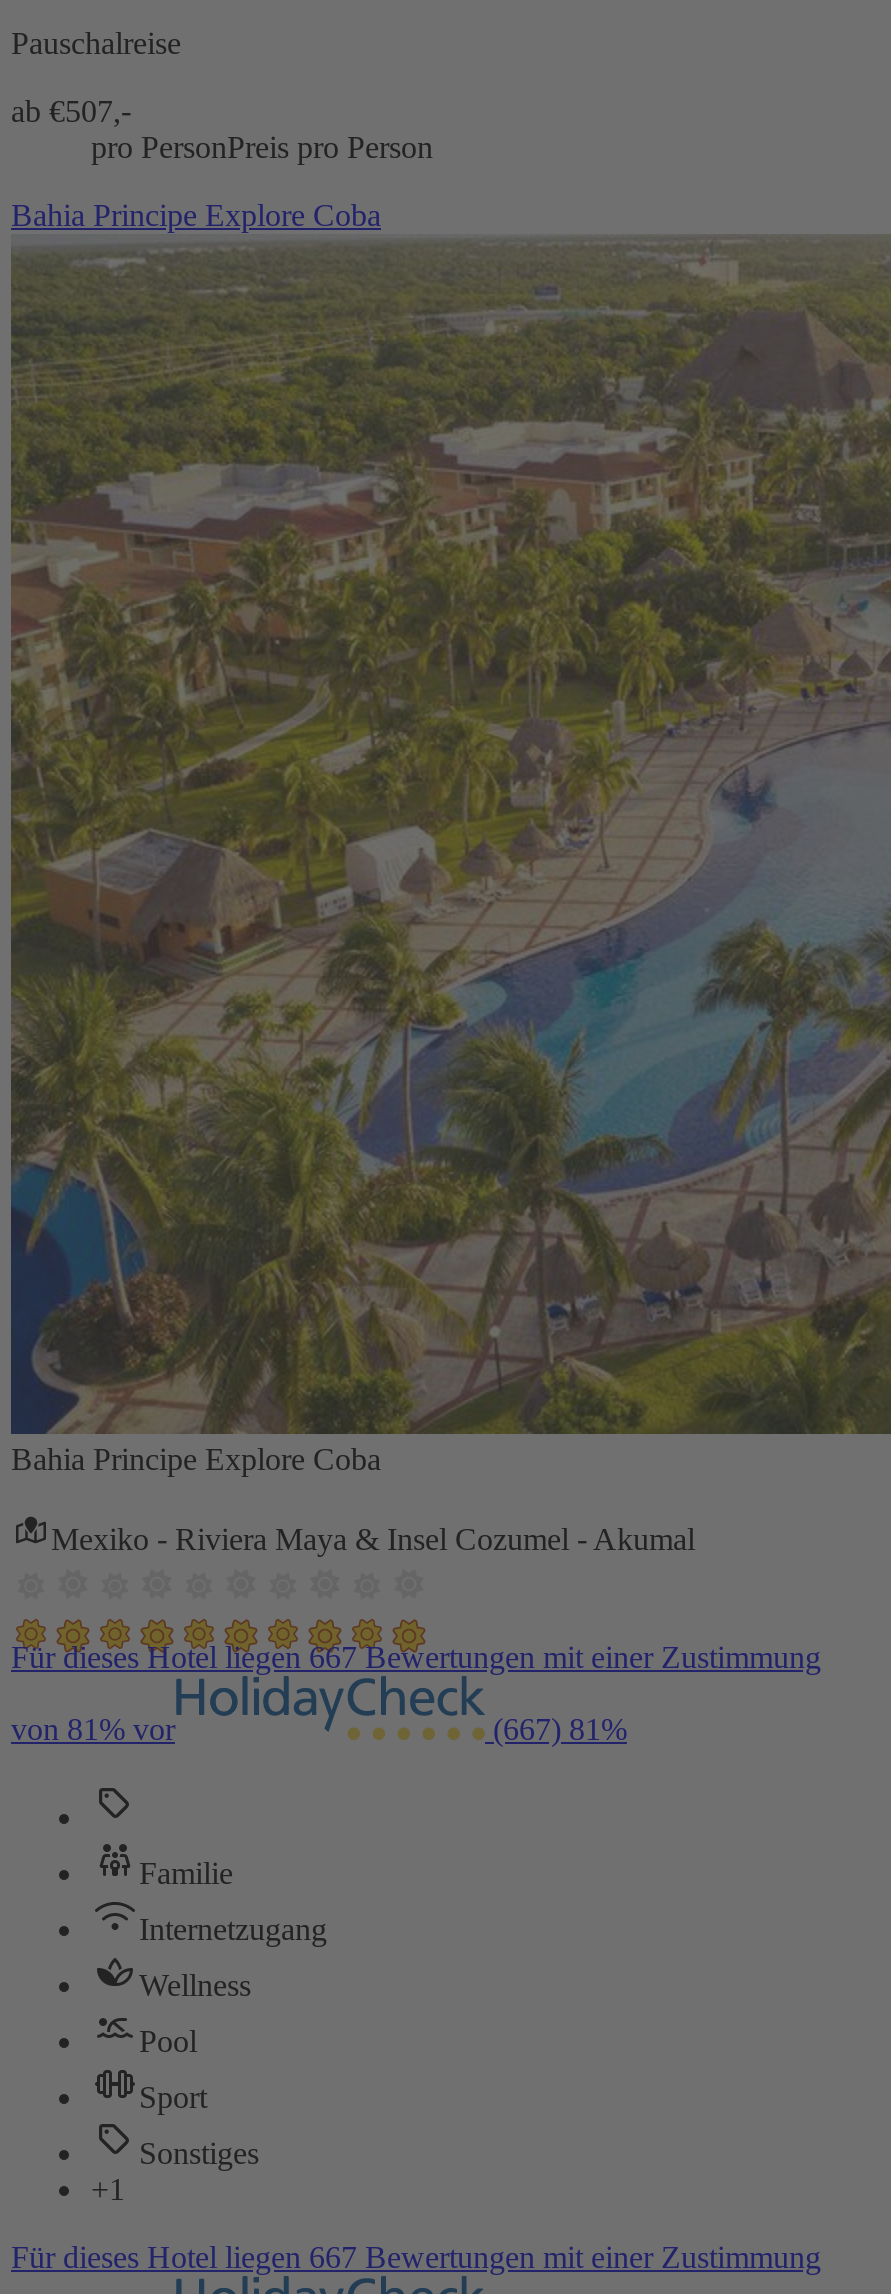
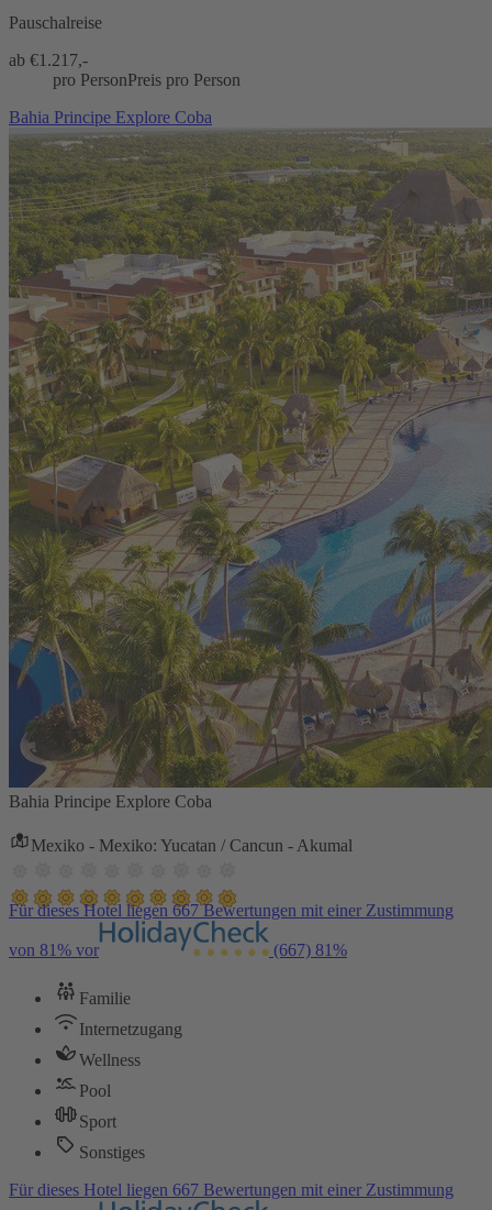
[11,94,131,128] ab €507,- -> [9,50,88,69] ab €1.217,-
[51,1522,695,1556] Mexiko - Riviera Maya & Insel Cozumel - Akumal -> [31,836,353,854] Mexiko - Mexiko: Yucatan / Cancun - Akumal
[91,2172,125,2206] +1 -> none

